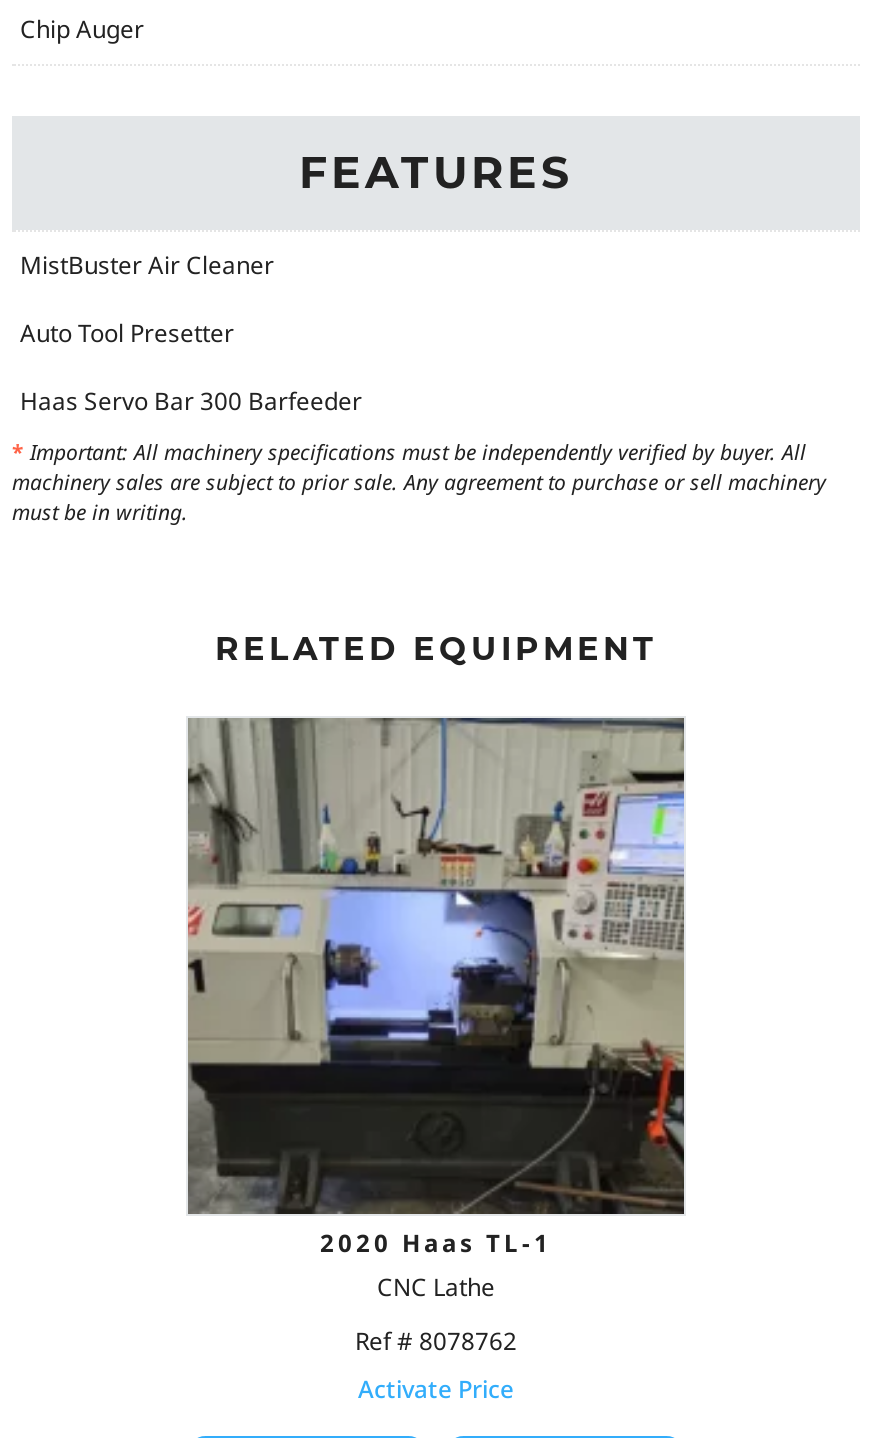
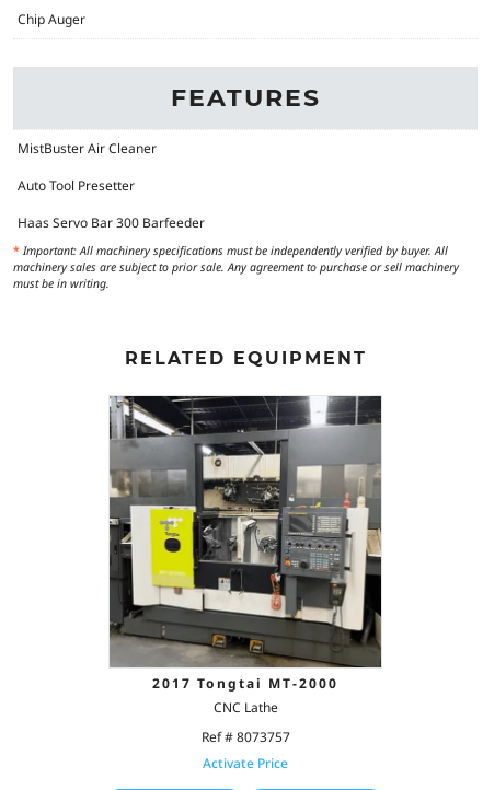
[186,716,686,1260] [image] | 2020 Haas TL-1 -> [108,396,382,693] [image] | 2017 Tongtai MT-2000
[355,1324,517,1358] Ref # 8078762 -> [201,728,290,746] Ref # 8073757

